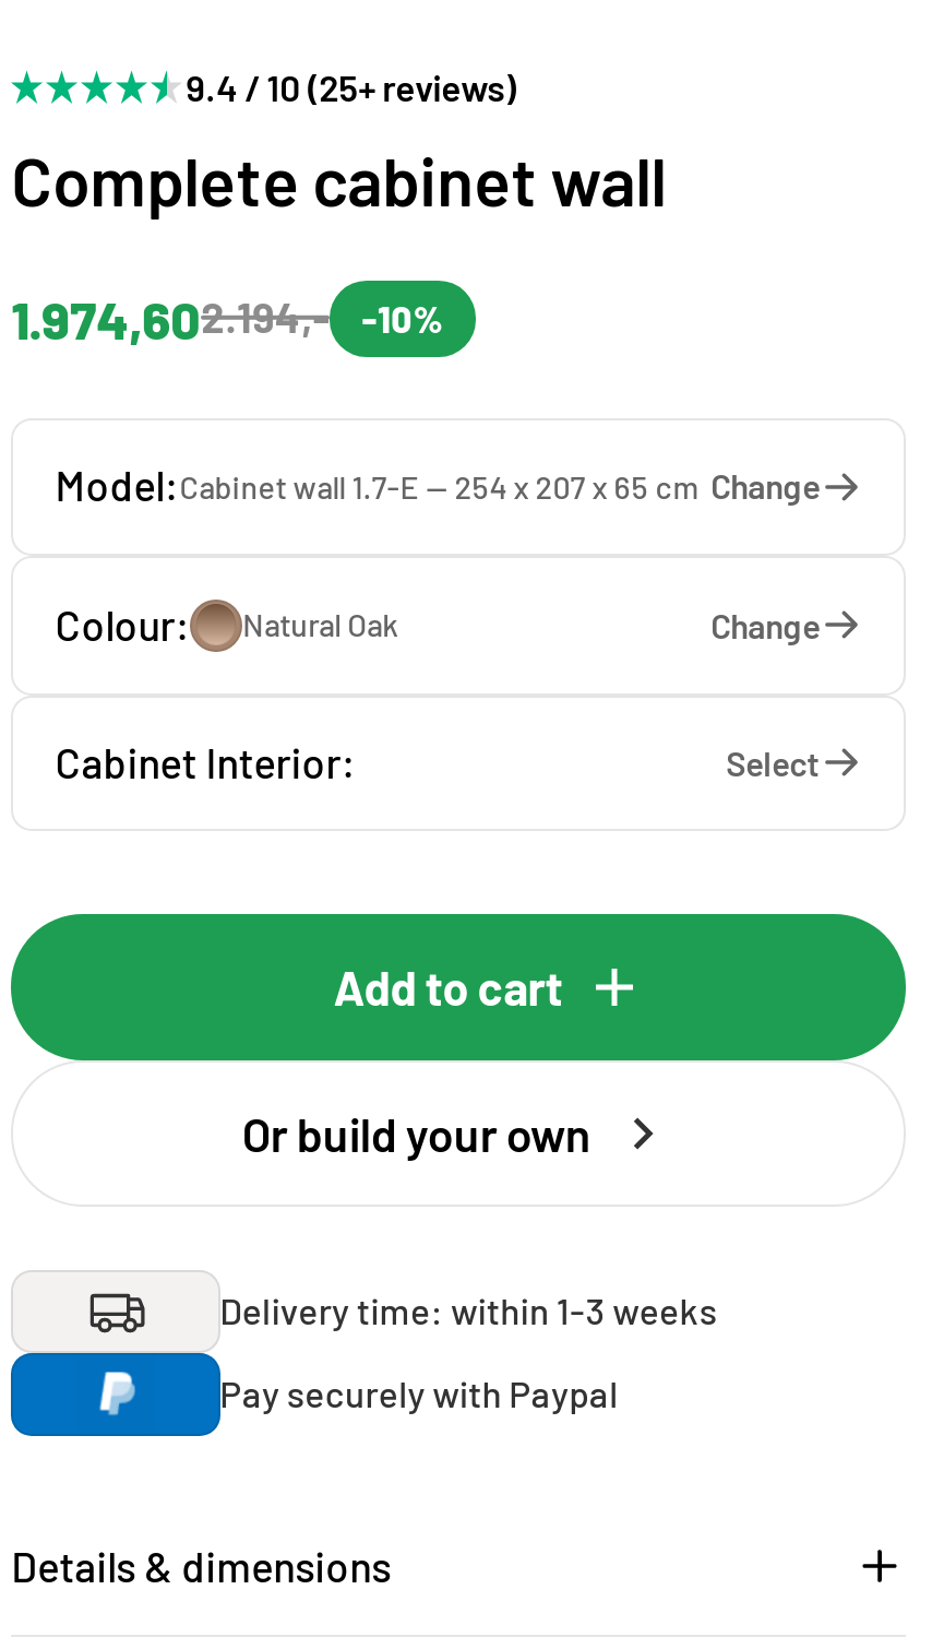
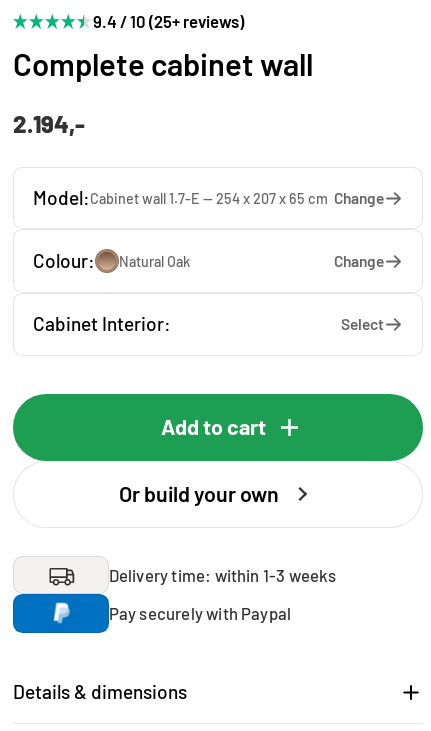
[11,286,444,349] 1.974,602.194,- | -10% -> [13,109,85,138] 2.194,-

